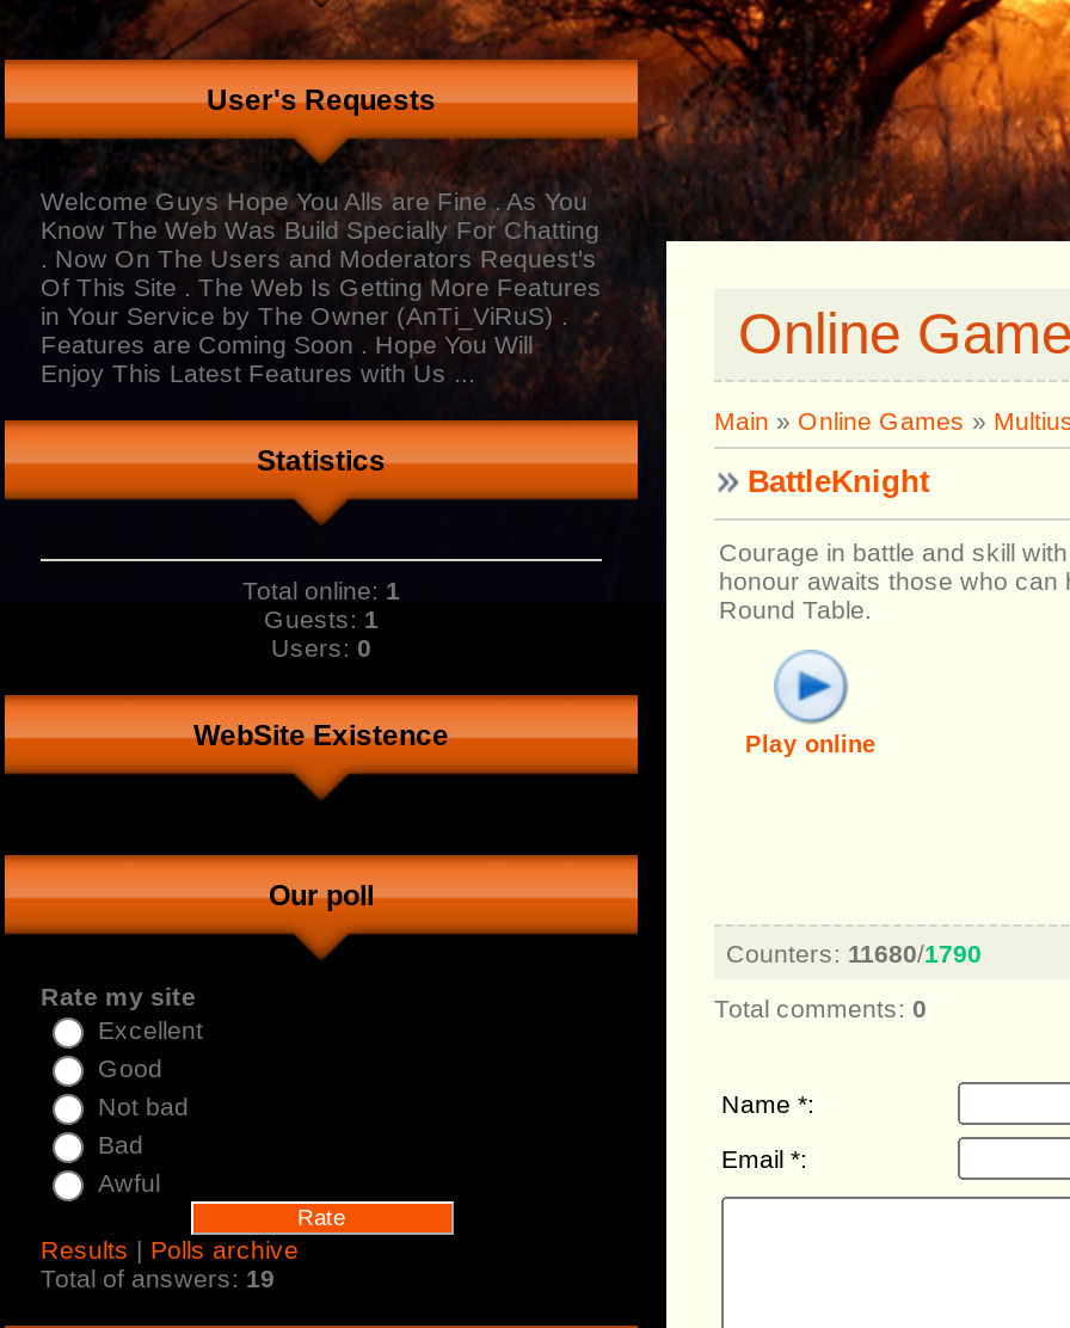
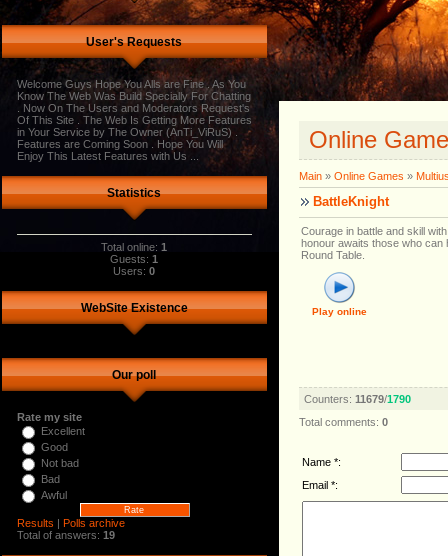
[726,939,982,968] Counters: 11680/1790 -> [304,393,411,405] Counters: 11679/1790

